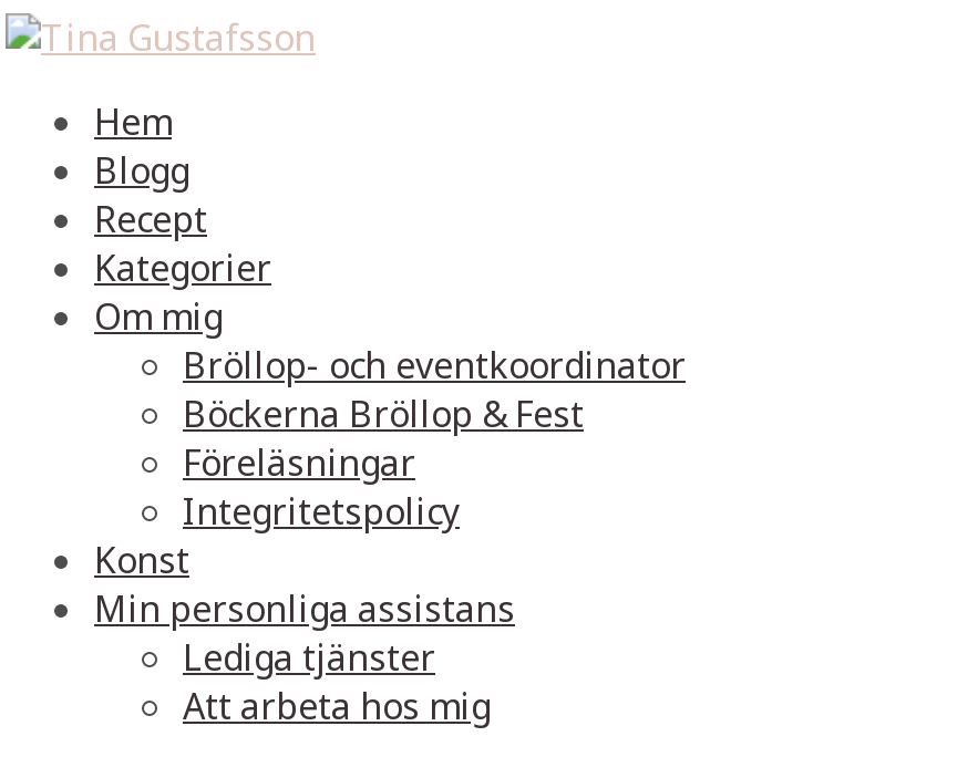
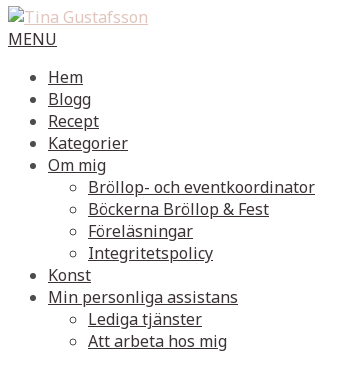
none -> [8,28,57,50] MENU

